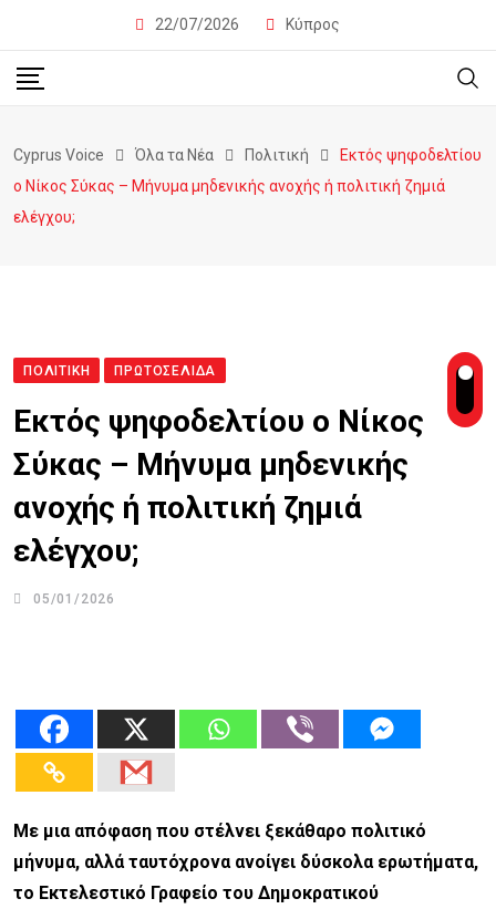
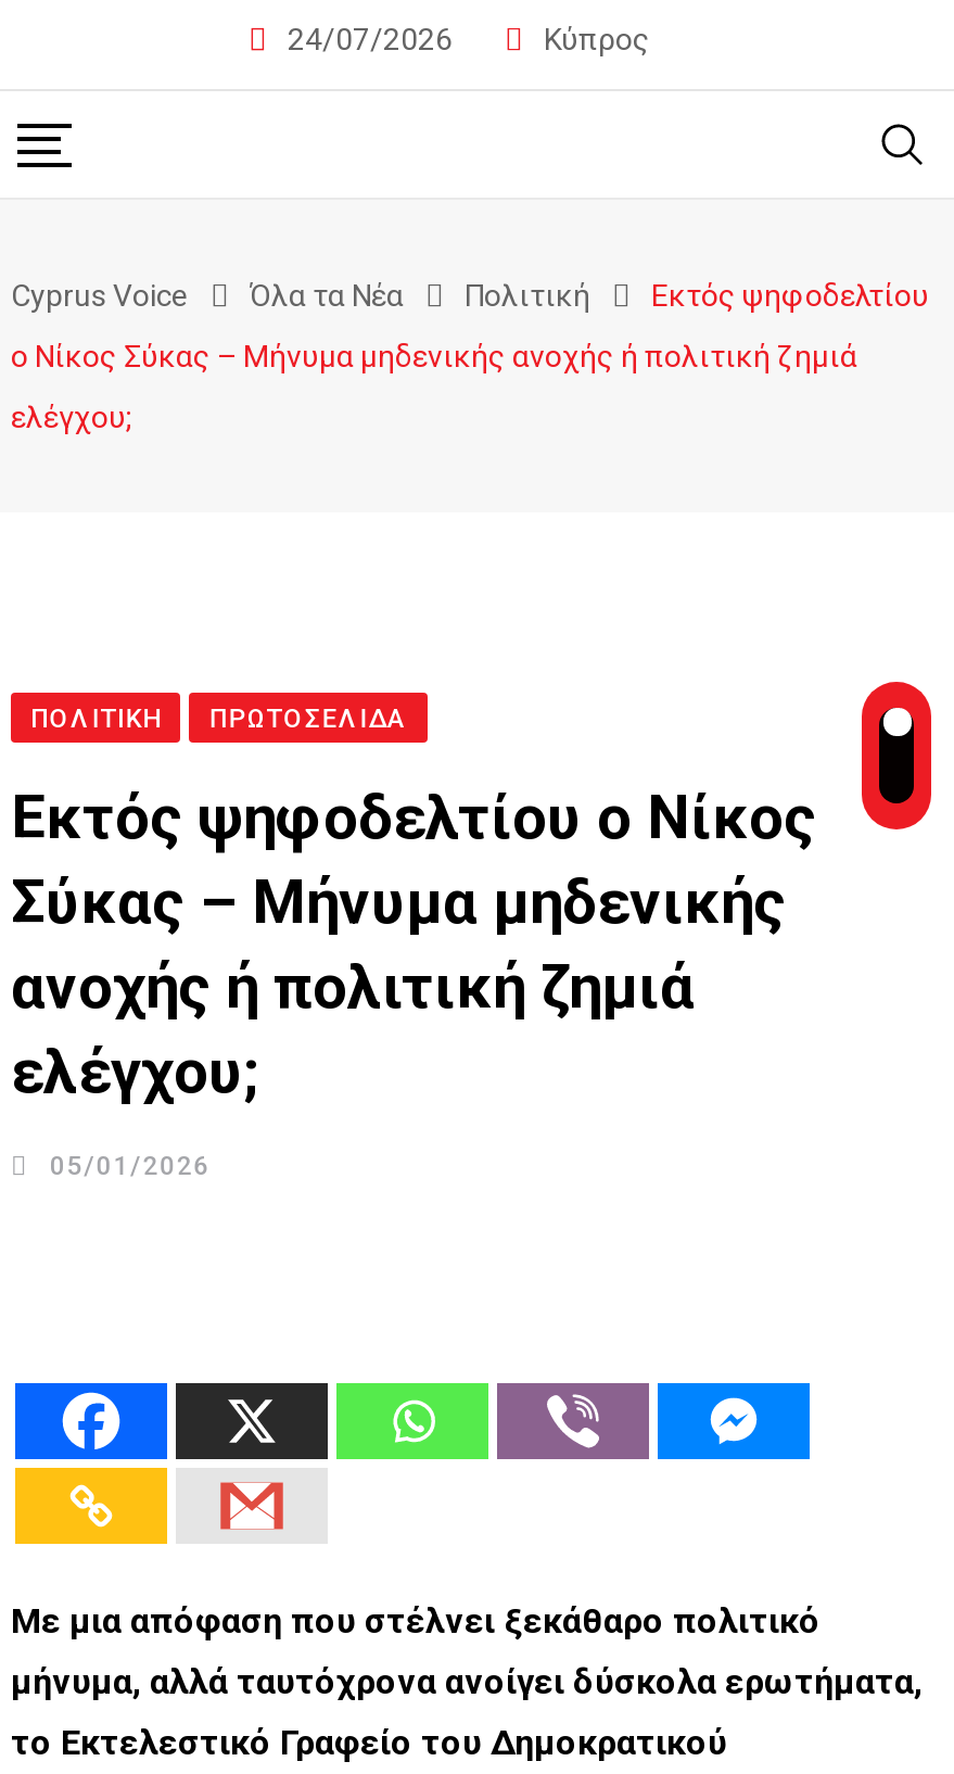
[154,16,239,33] 22/07/2026 -> [288,22,453,56] 24/07/2026

